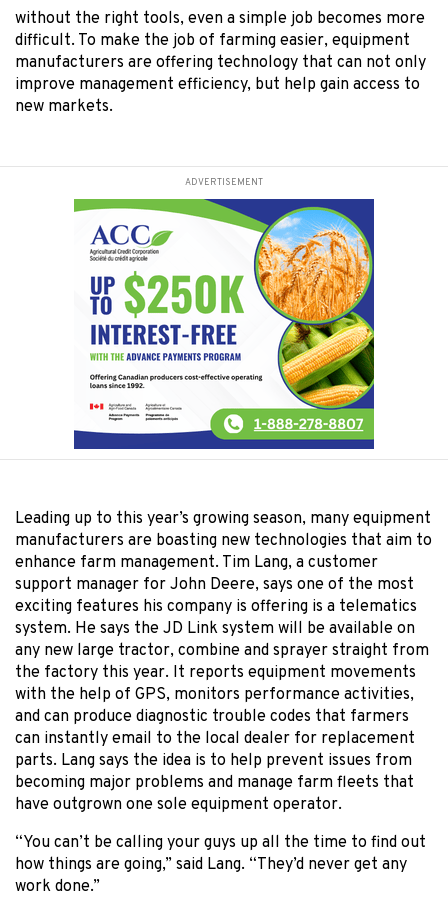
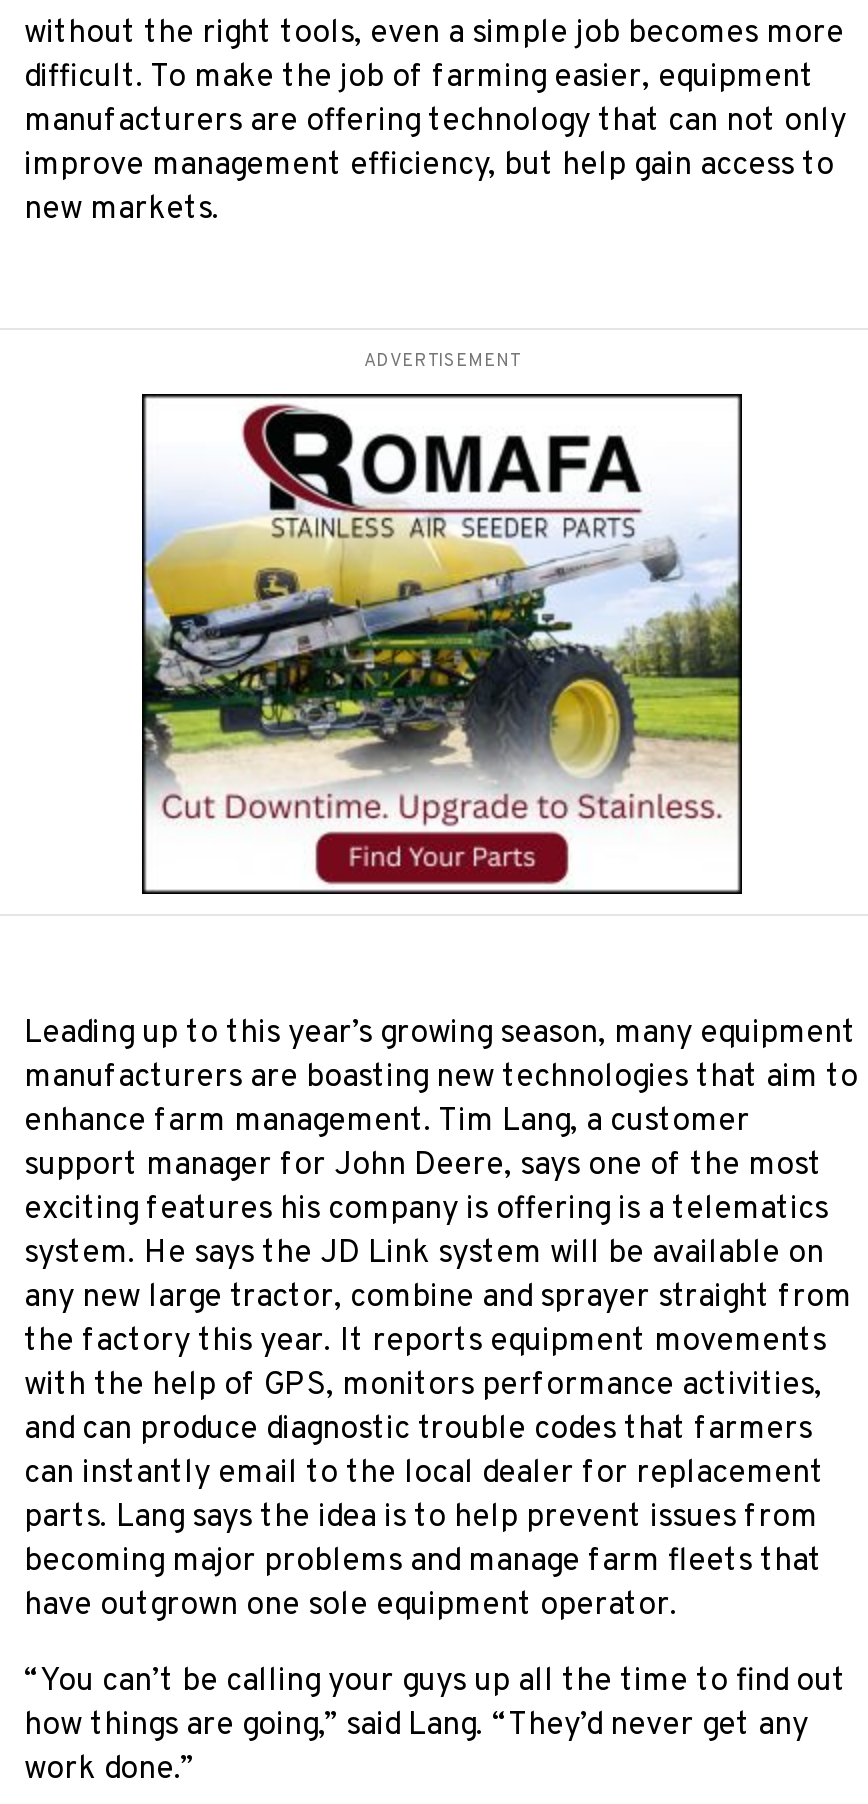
[73,198,375,450] [image] -> [140,392,744,896] [image]

